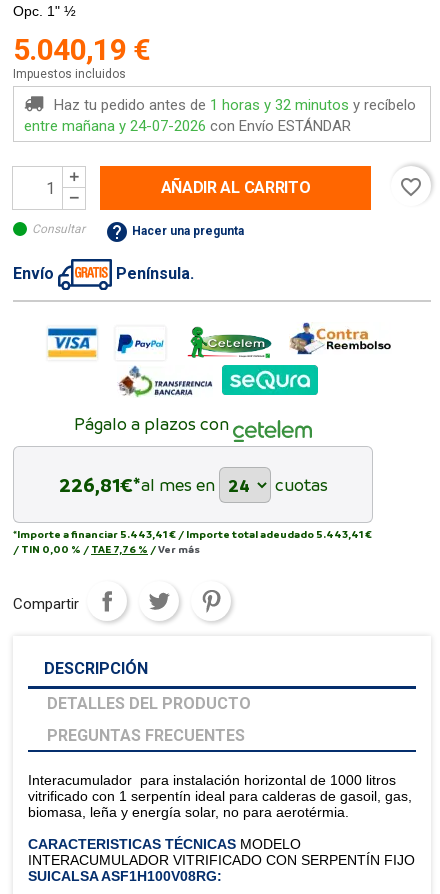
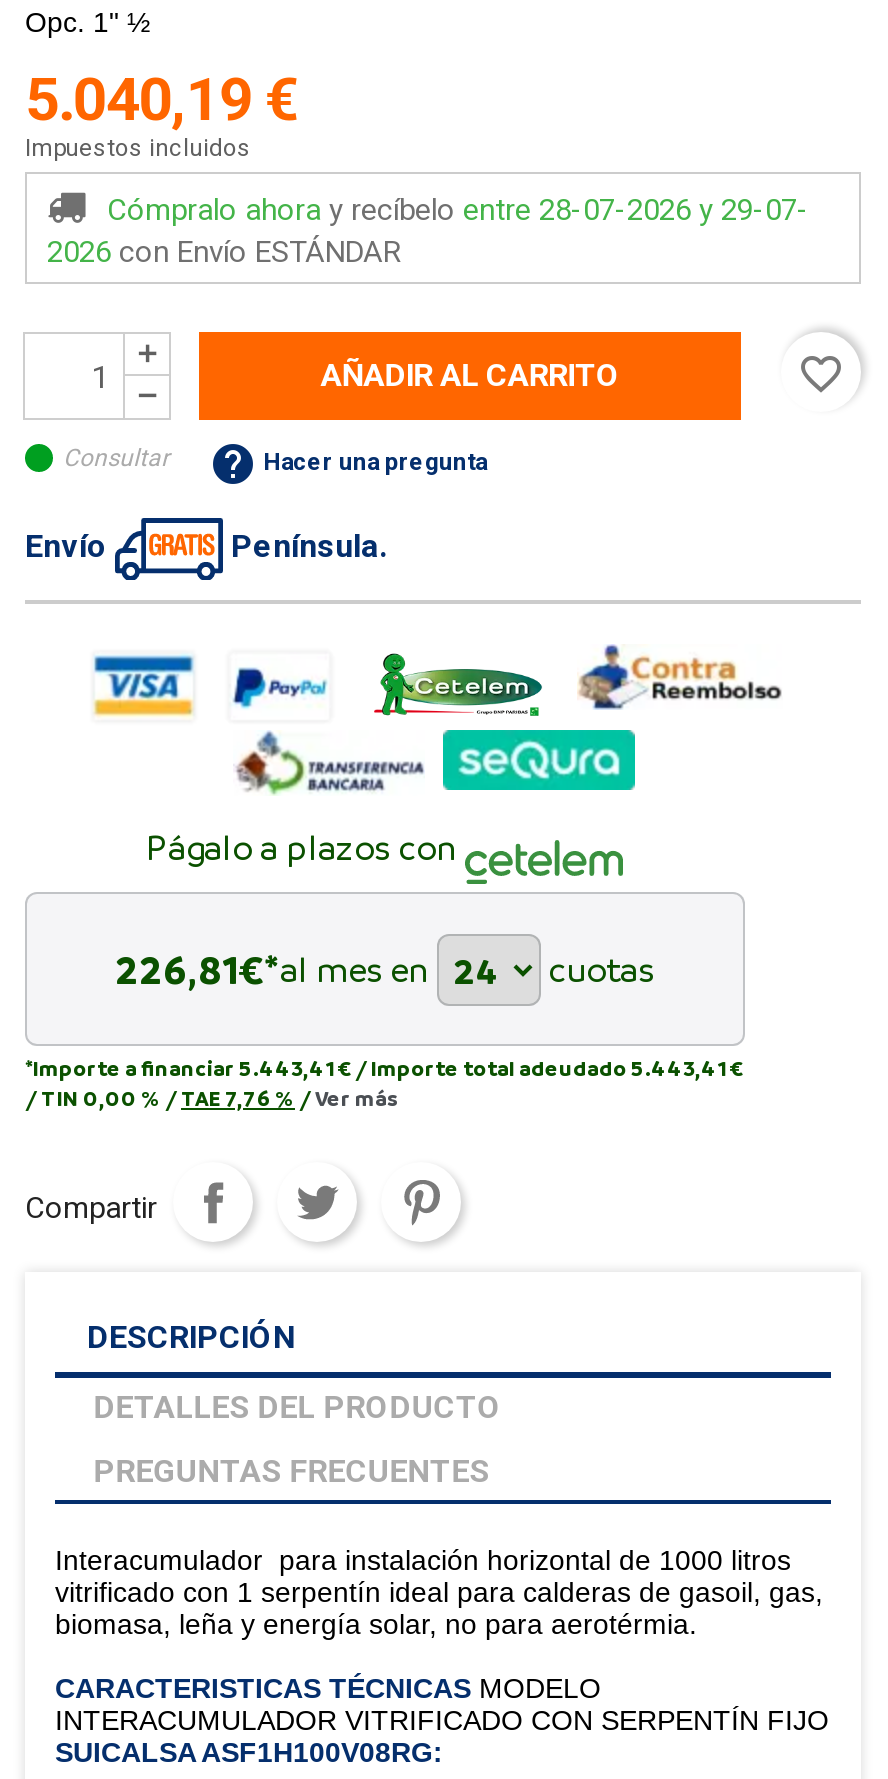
[24,96,416,135] Haz tu pedido antes de 1 horas y 32 minutos y recíbelo | entre mañana y 24-07-2026 con Envío ESTÁNDAR -> [47,192,809,270] Cómpralo ahora y recíbelo entre 28-07-2026 y 29-07- | 2026 con Envío ESTÁNDAR

